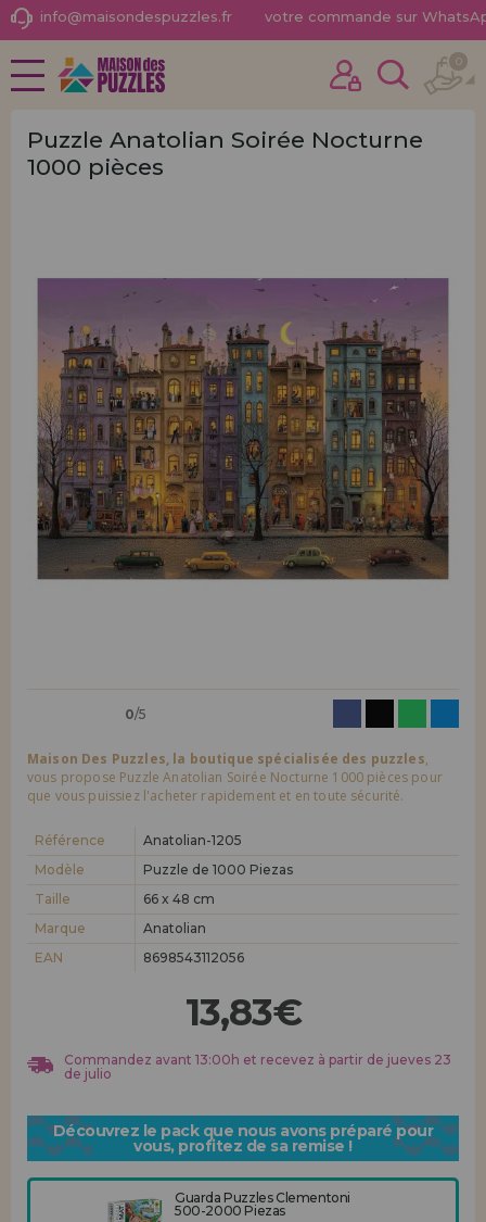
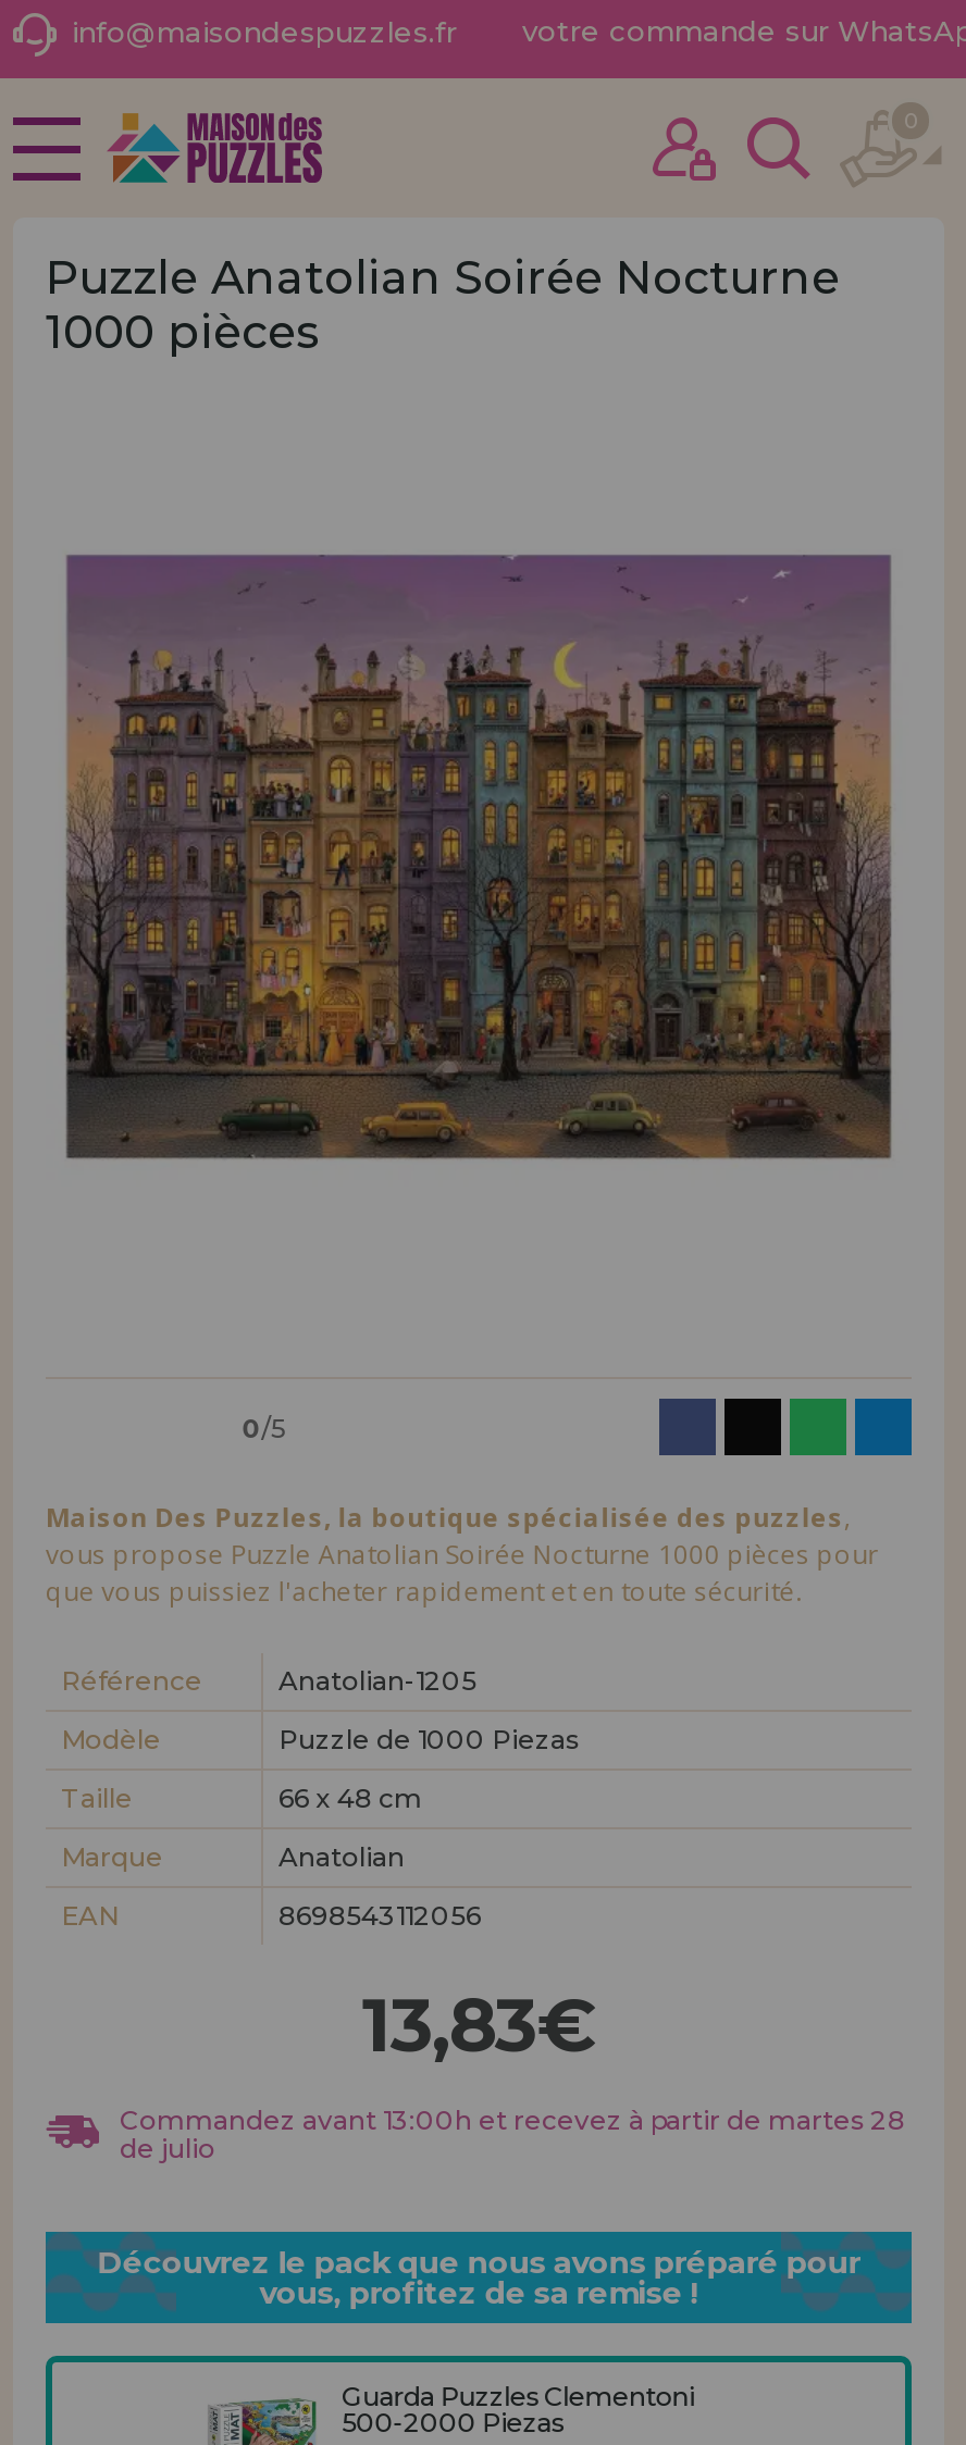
[64,1051,451,1068] Commandez avant 13:00h et recevez à partir de jueves 23 -> [120,2103,905,2136] Commandez avant 13:00h et recevez à partir de martes 28

